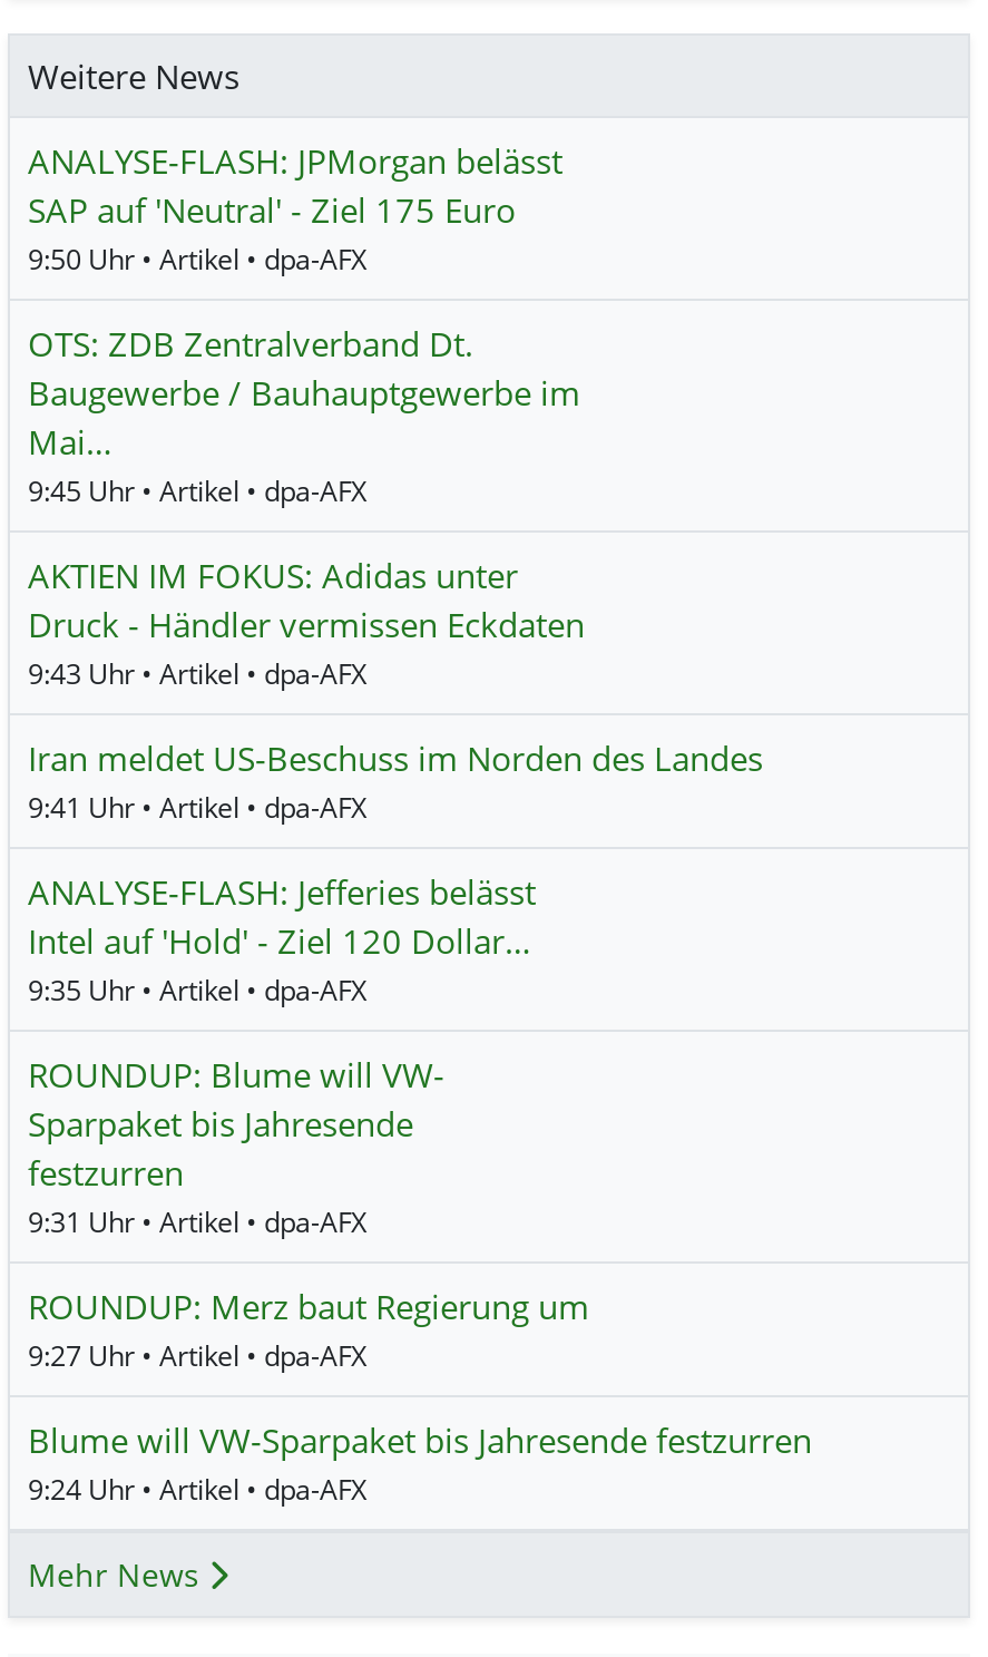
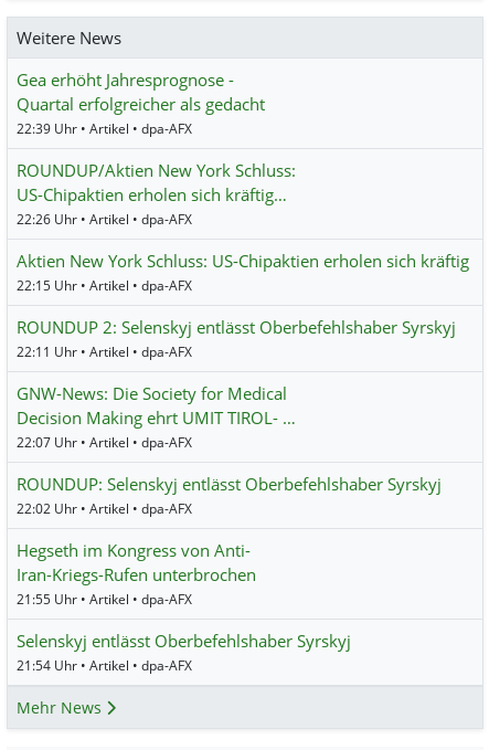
[28,139,563,279] ANALYSE-FLASH: JPMorgan belässt | SAP auf 'Neutral' - Ziel 175 Euro | 9:50 Uhr • Artikel • dpa-AFX -> [17,69,265,138] Gea erhöht Jahresprognose - | Quartal erfolgreicher als gedacht | 22:39 Uhr • Artikel • dpa-AFX
[28,321,580,511] OTS: ZDB Zentralverband Dt. | Baugewerbe / Bauhauptgewerbe im | Mai… | 9:45 Uhr • Artikel • dpa-AFX -> [17,159,296,229] ROUNDUP/Aktien New York Schluss: | US-Chipaktien erholen sich kräftig… | 22:26 Uhr • Artikel • dpa-AFX
[28,553,585,694] AKTIEN IM FOKUS: Adidas unter | Druck - Händler vermissen Eckdaten | 9:43 Uhr • Artikel • dpa-AFX -> [17,250,469,295] Aktien New York Schluss: US-Chipaktien erholen sich kräftig | 22:15 Uhr • Artikel • dpa-AFX
[28,736,763,827] Iran meldet US-Beschuss im Norden des Landes | 9:41 Uhr • Artikel • dpa-AFX -> [17,316,456,361] ROUNDUP 2: Selenskyj entlässt Oberbefehlshaber Syrskyj | 22:11 Uhr • Artikel • dpa-AFX
[28,870,536,1010] ANALYSE-FLASH: Jefferies belässt | Intel auf 'Hold' - Ziel 120 Dollar… | 9:35 Uhr • Artikel • dpa-AFX -> [17,382,296,452] GNW-News: Die Society for Medical | Decision Making ehrt UMIT TIROL- … | 22:07 Uhr • Artikel • dpa-AFX
[28,1052,444,1242] ROUNDUP: Blume will VW- | Sparpaket bis Jahresende | festzurren | 9:31 Uhr • Artikel • dpa-AFX -> [17,473,442,518] ROUNDUP: Selenskyj entlässt Oberbefehlshaber Syrskyj | 22:02 Uhr • Artikel • dpa-AFX
[28,1284,589,1376] ROUNDUP: Merz baut Regierung um | 9:27 Uhr • Artikel • dpa-AFX -> [17,539,256,609] Hegseth im Kongress von Anti- | Iran-Kriegs-Rufen unterbrochen | 21:55 Uhr • Artikel • dpa-AFX
[28,1418,812,1509] Blume will VW-Sparpaket bis Jahresende festzurren | 9:24 Uhr • Artikel • dpa-AFX -> [17,630,351,675] Selenskyj entlässt Oberbefehlshaber Syrskyj | 21:54 Uhr • Artikel • dpa-AFX

